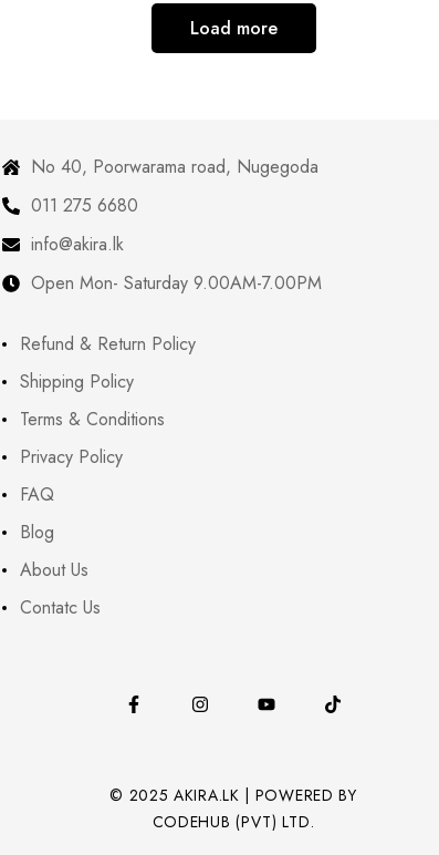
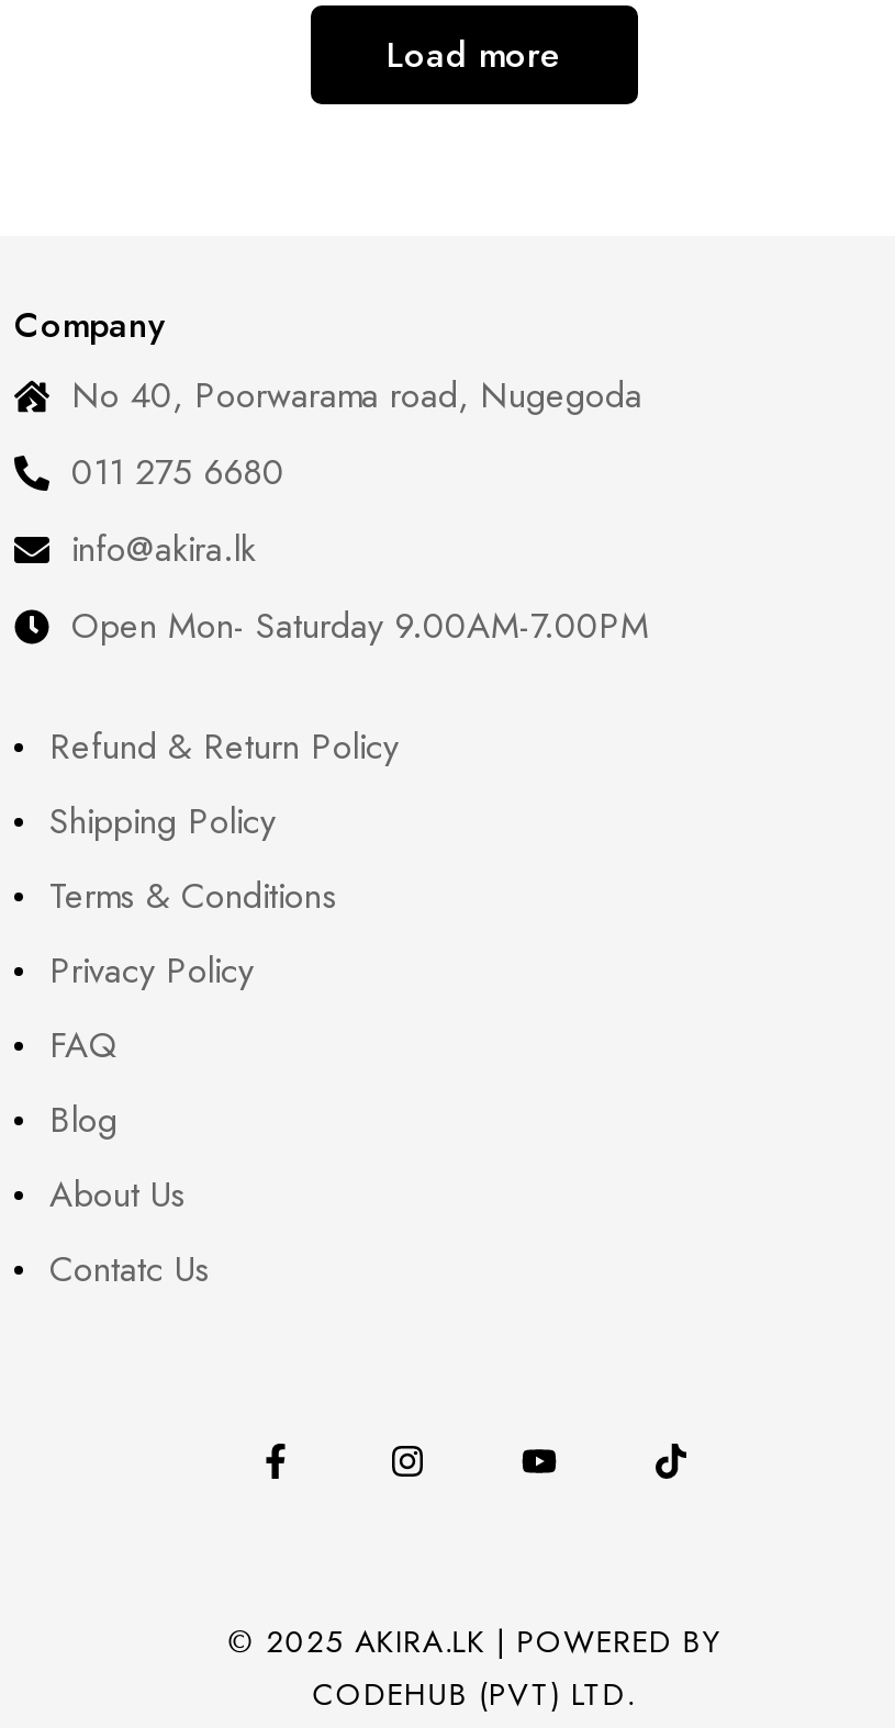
none -> [14,299,166,350] Company

